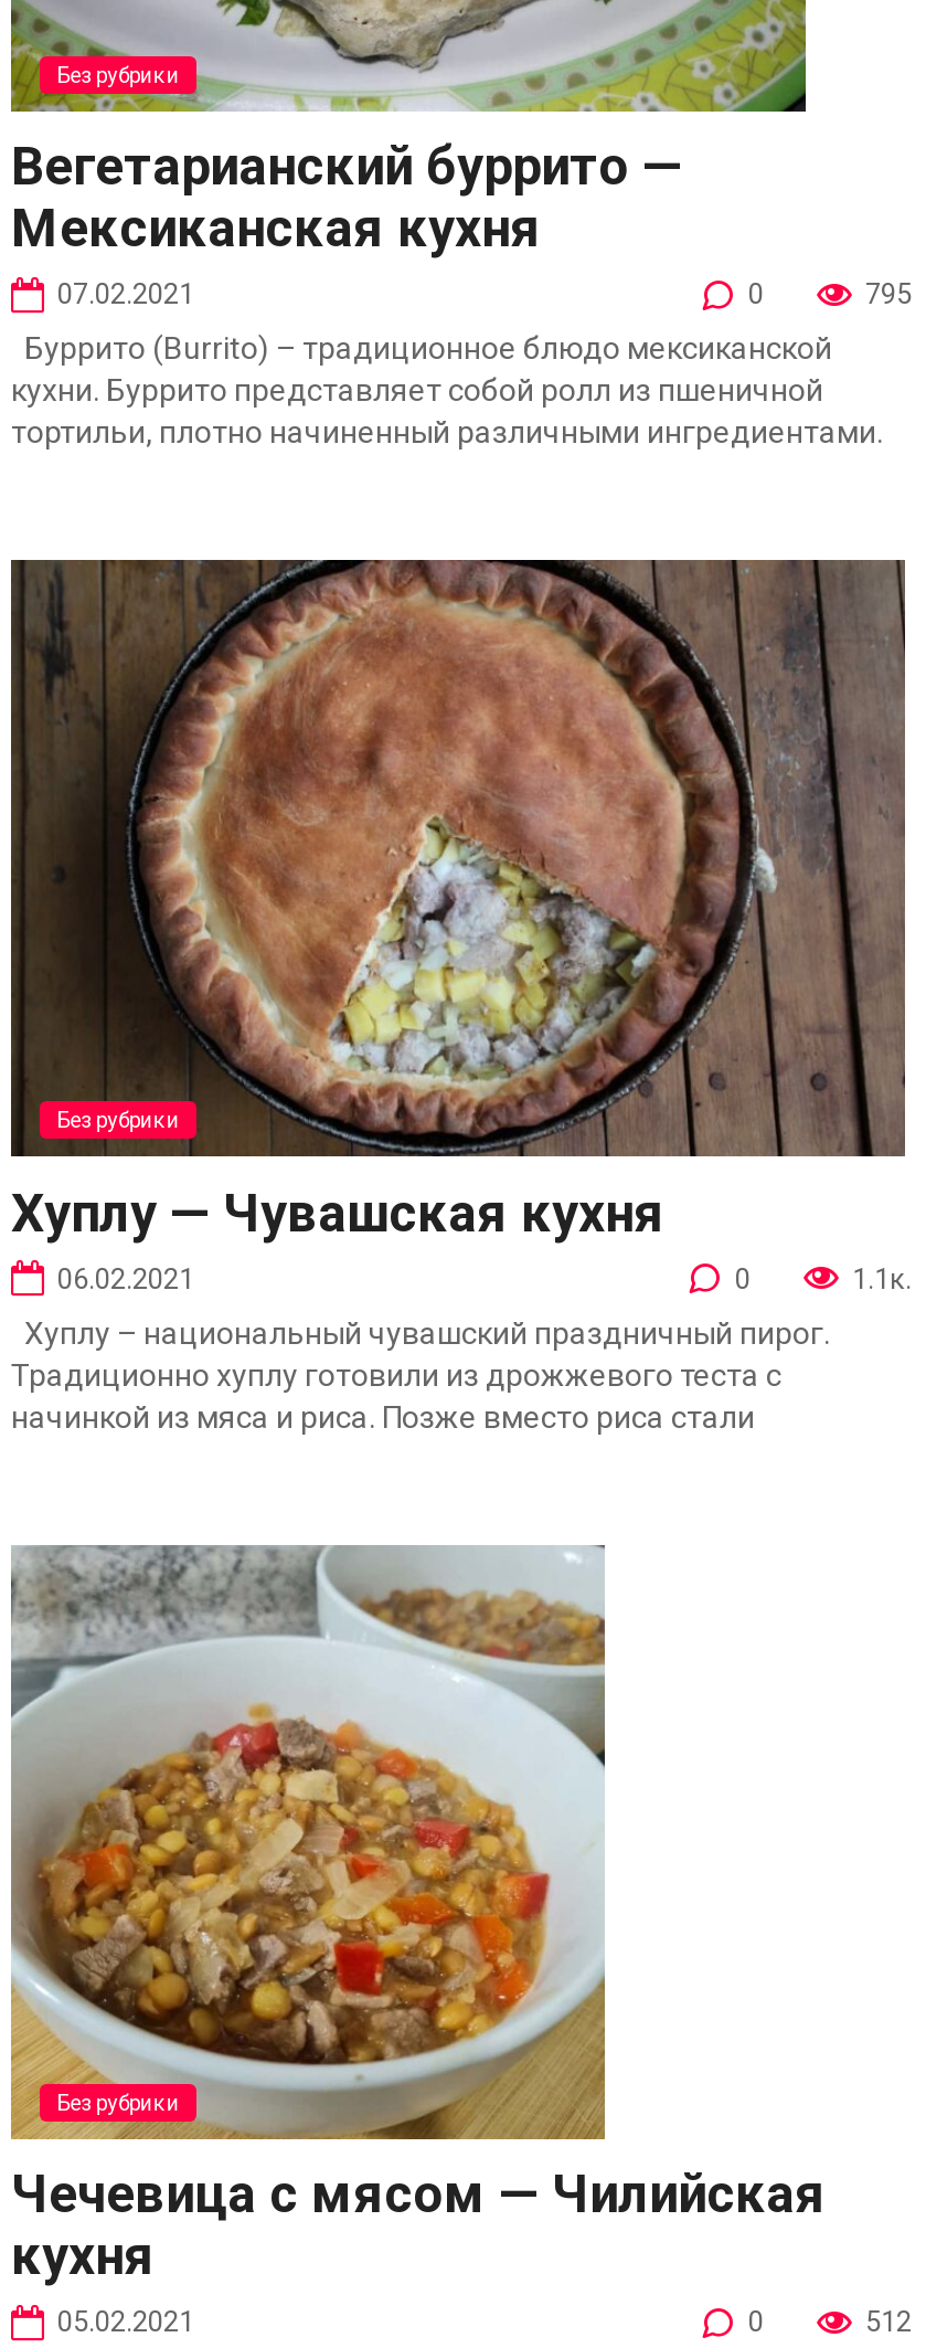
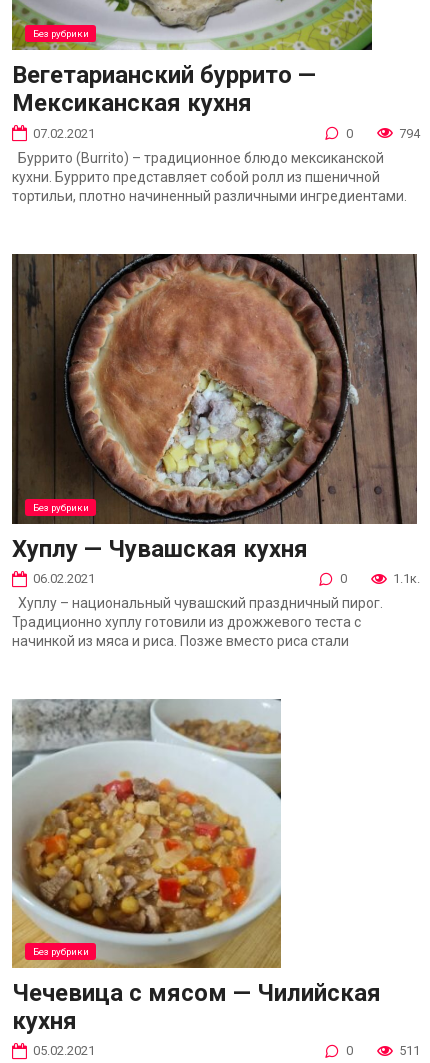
[865,277,912,311] 795 -> [399,126,420,141] 794
[865,2304,912,2337] 512 -> [399,1043,420,1058] 511

